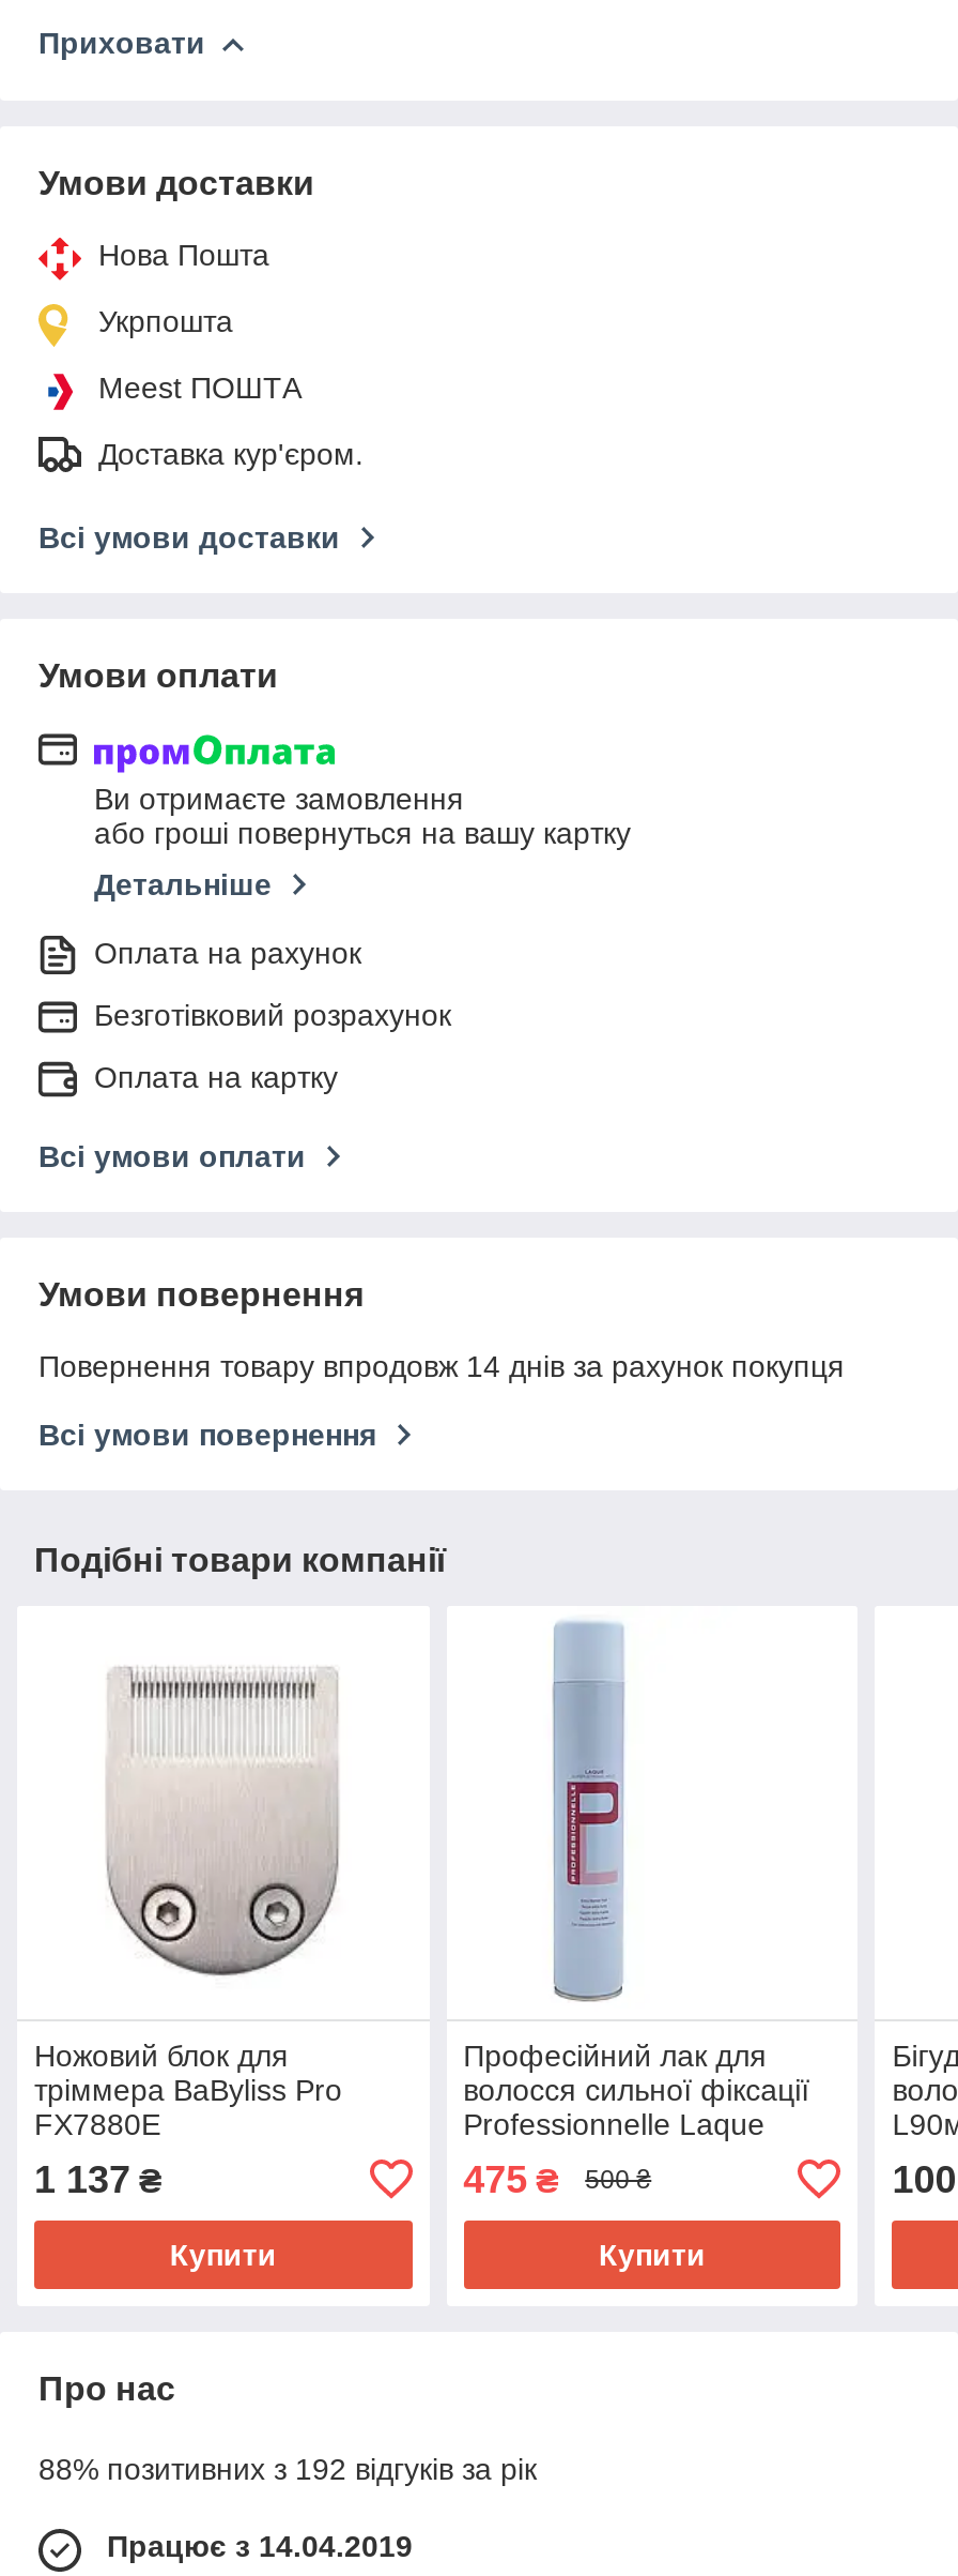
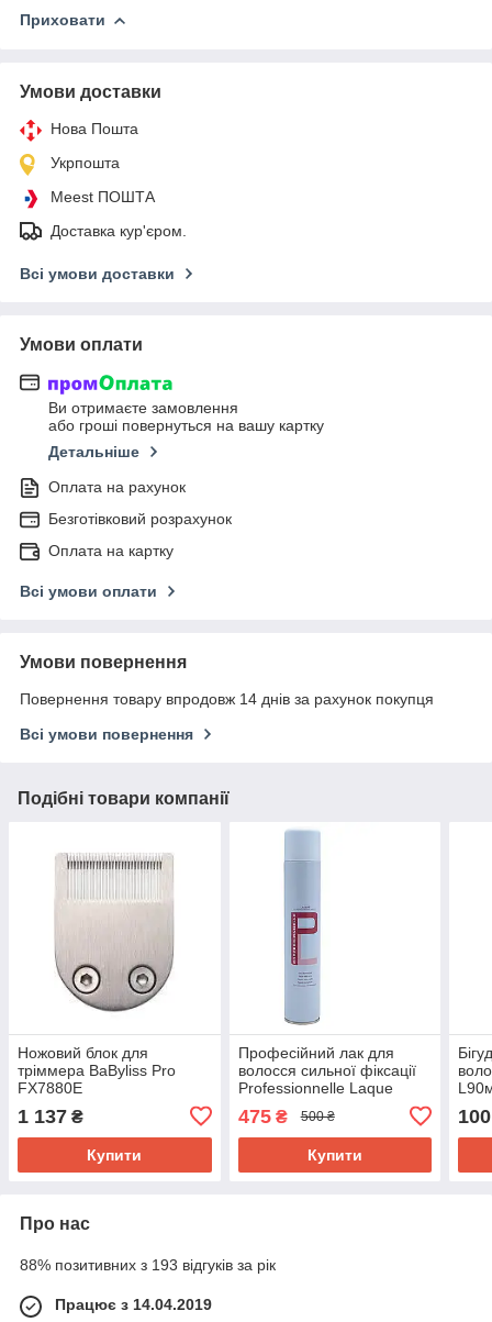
[38,2451,537,2486] 88% позитивних з 192 відгуків за рік -> [20,1256,276,1273] 88% позитивних з 193 відгуків за рік

